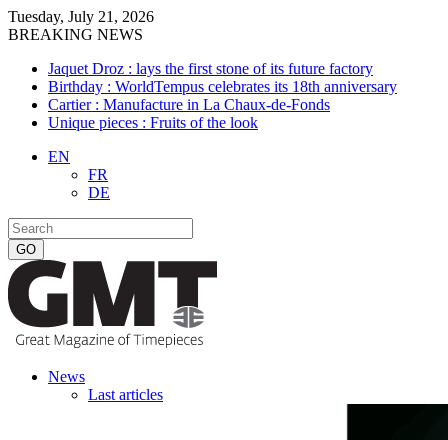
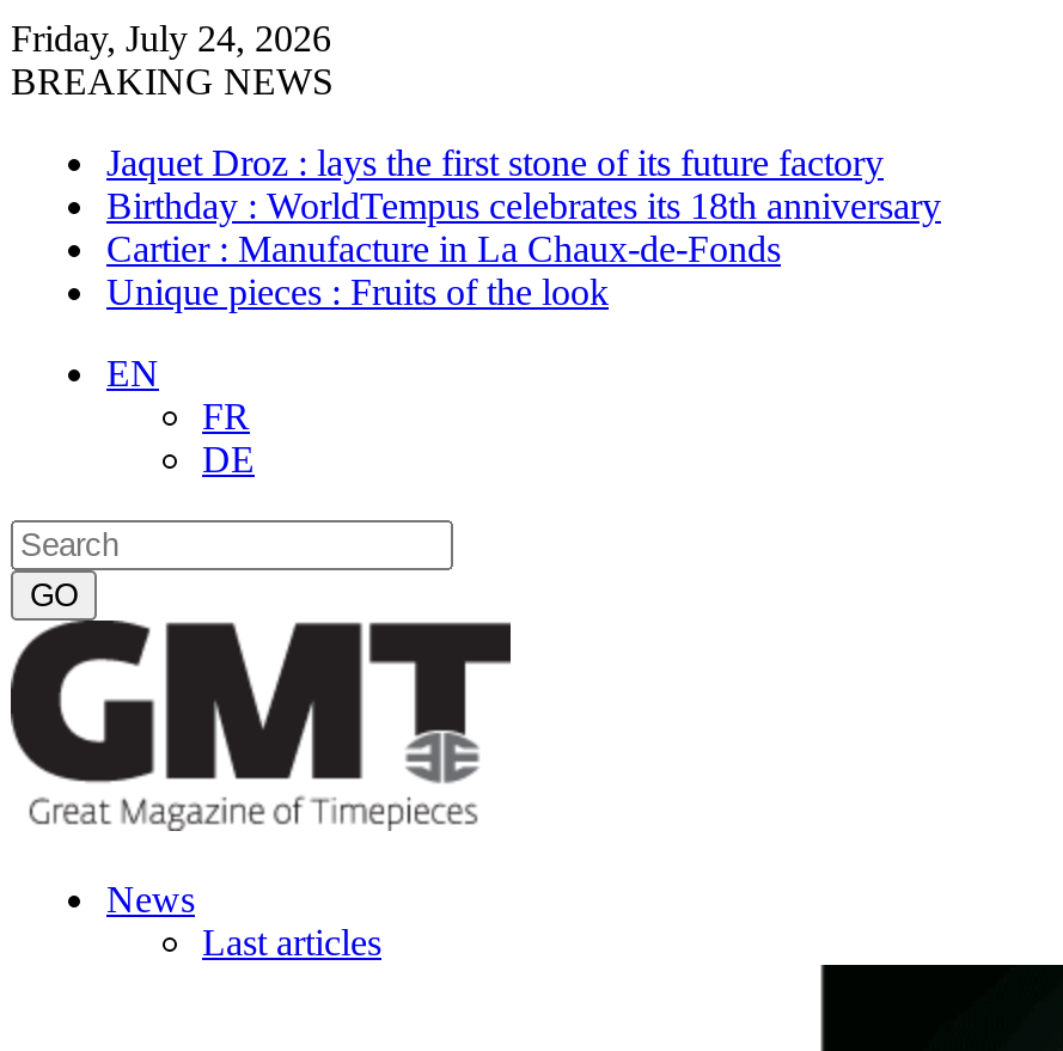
[8,8,154,25] Tuesday, July 21, 2026 -> [11,18,331,59] Friday, July 24, 2026

